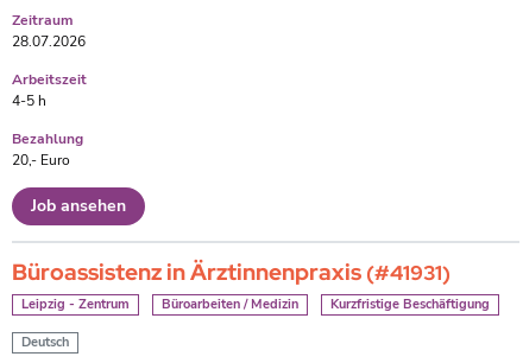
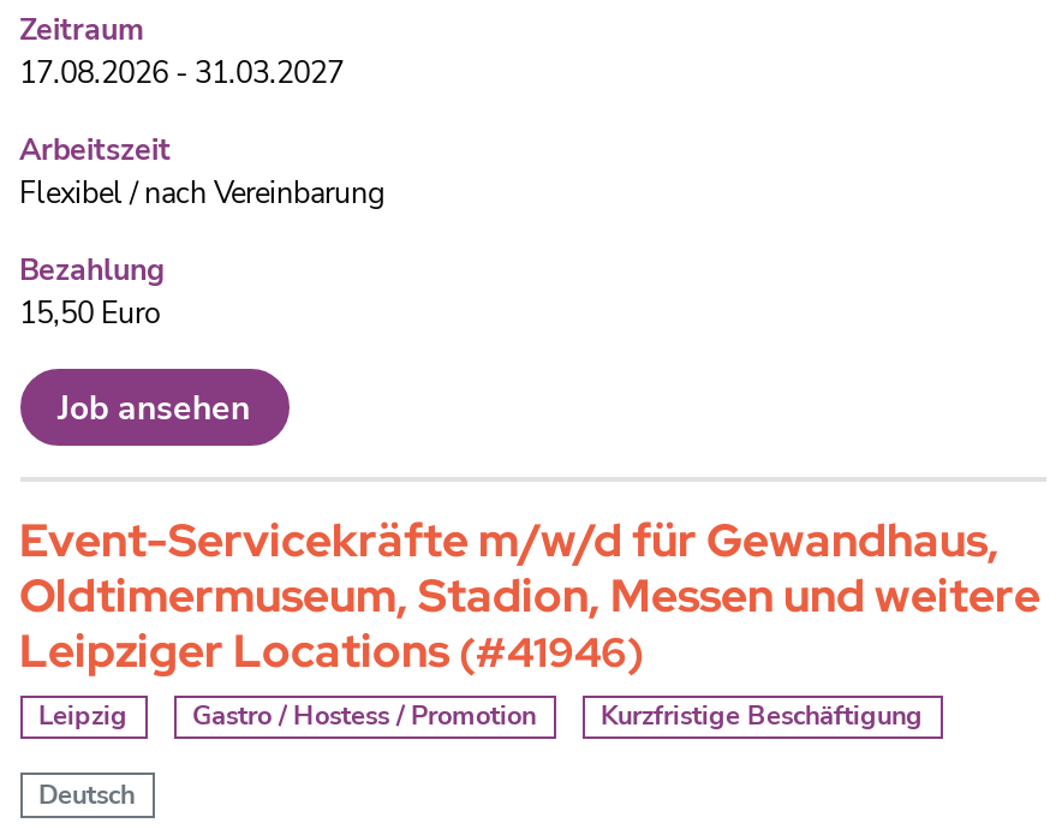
[11,32,85,51] 28.07.2026 -> [19,54,344,93] 17.08.2026 - 31.03.2027
[11,91,46,110] 4-5 h -> [19,174,384,213] Flexibel / nach Vereinbarung
[11,150,70,169] 20,- Euro -> [19,295,161,333] 15,50 Euro
[11,256,450,313] Büroassistenz in Ärztinnenpraxis (#41931) | Leipzig - Zentrum | Büroarbeiten / Medizin -> [19,508,1040,735] Event-Servicekräfte m/w/d für Gewandhaus, | Oldtimermuseum, Stadion, Messen und weitere | Leipziger Locations (#41946) | Leipzig | Gastro / Hostess / Promotion

